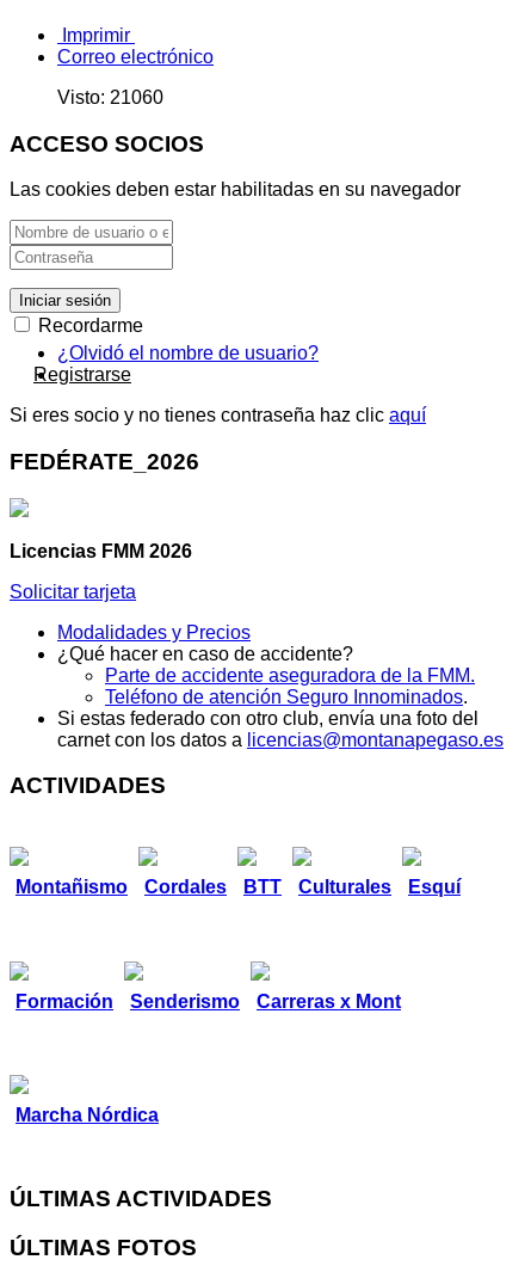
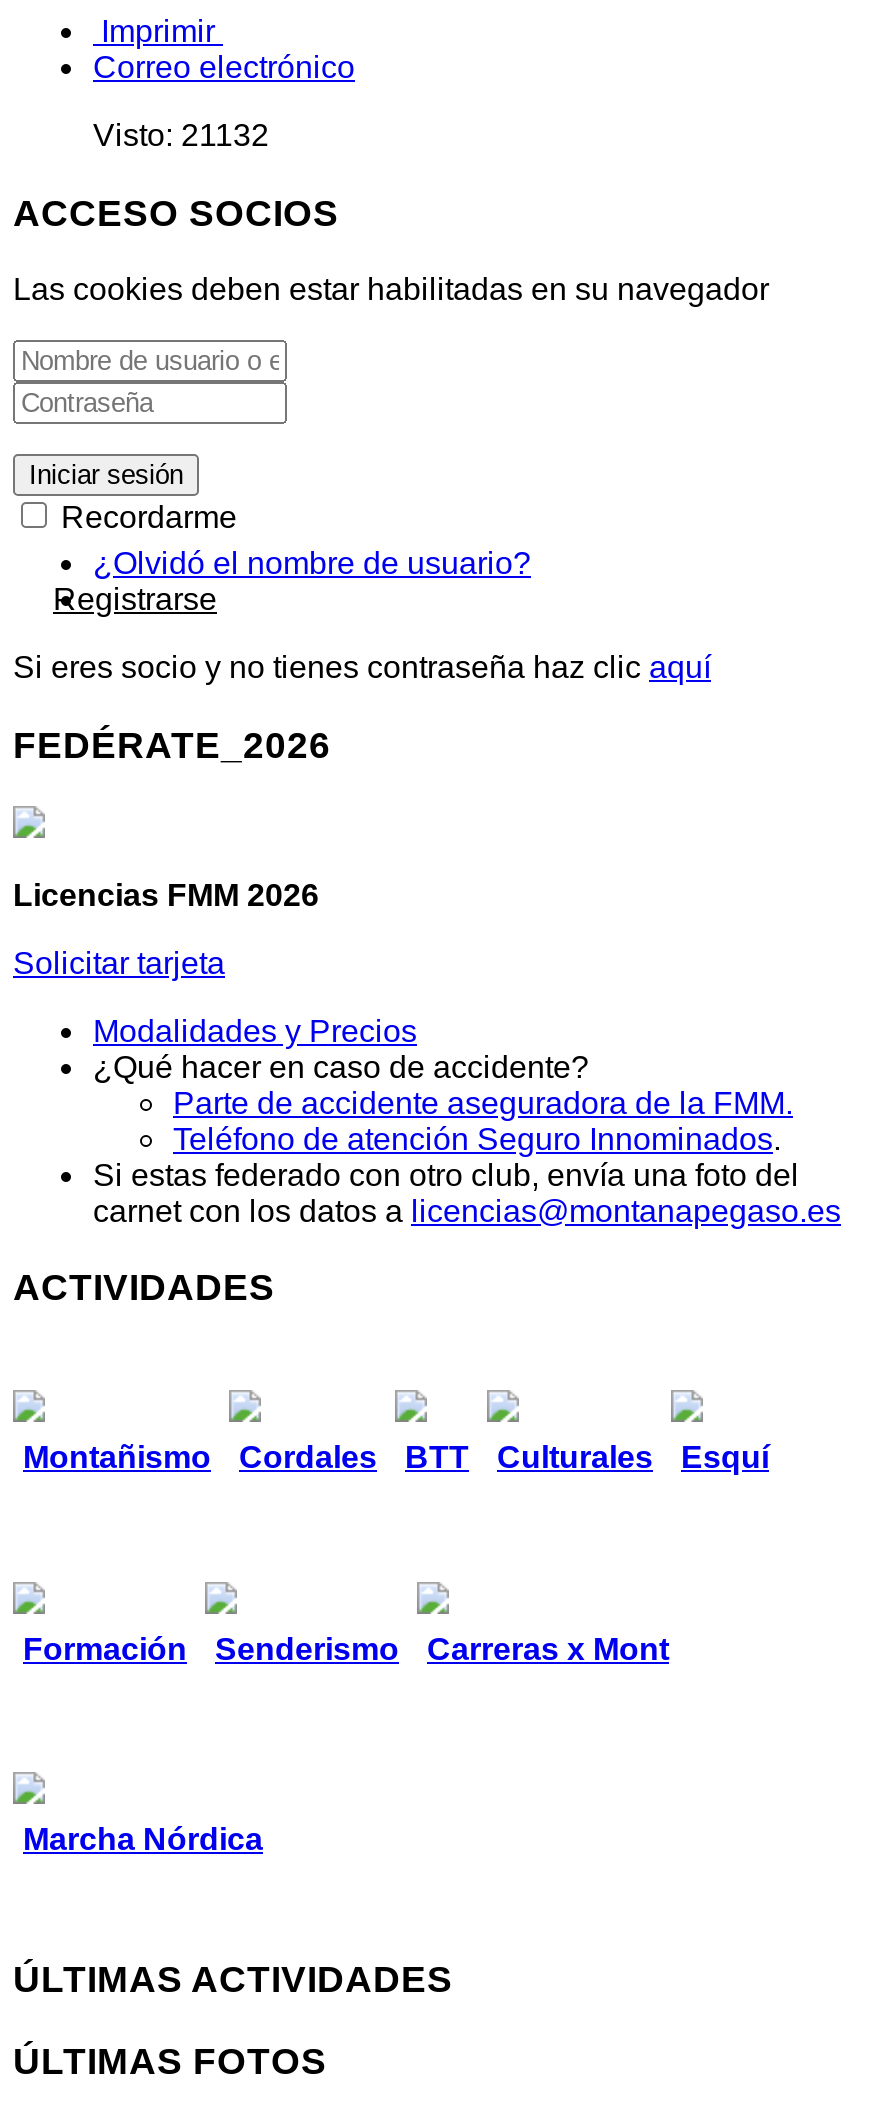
[57,87,163,107] Visto: 21060 -> [93,118,269,152] Visto: 21132

